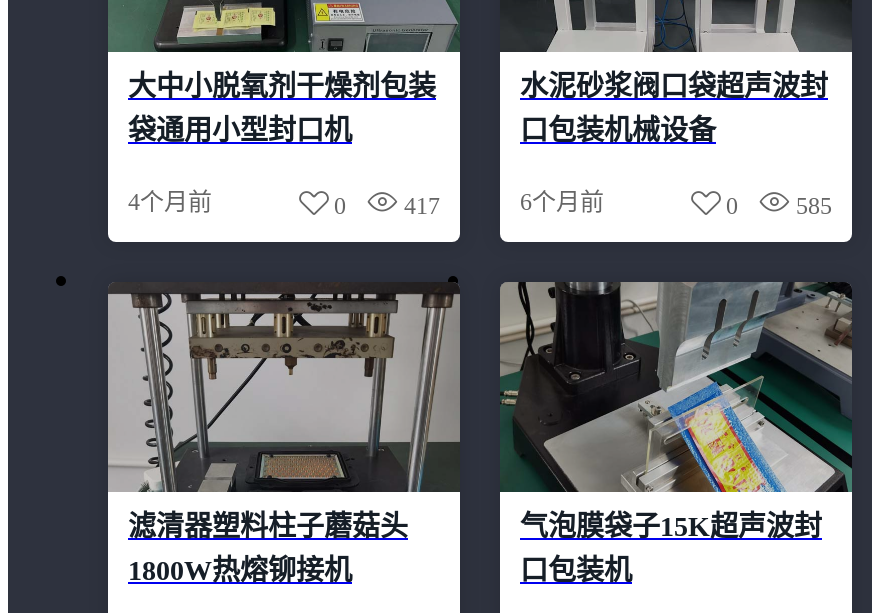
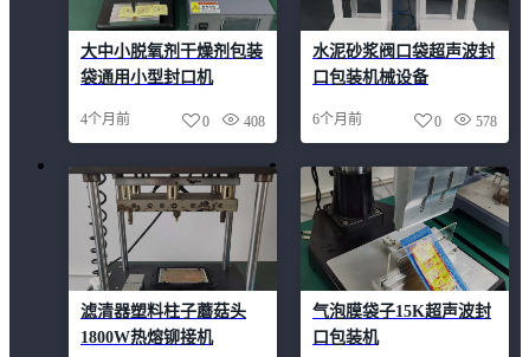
[328,191,440,219] 0 417 -> [199,113,265,130] 0 408
[720,191,832,219] 0 585 -> [431,113,497,130] 0 578

